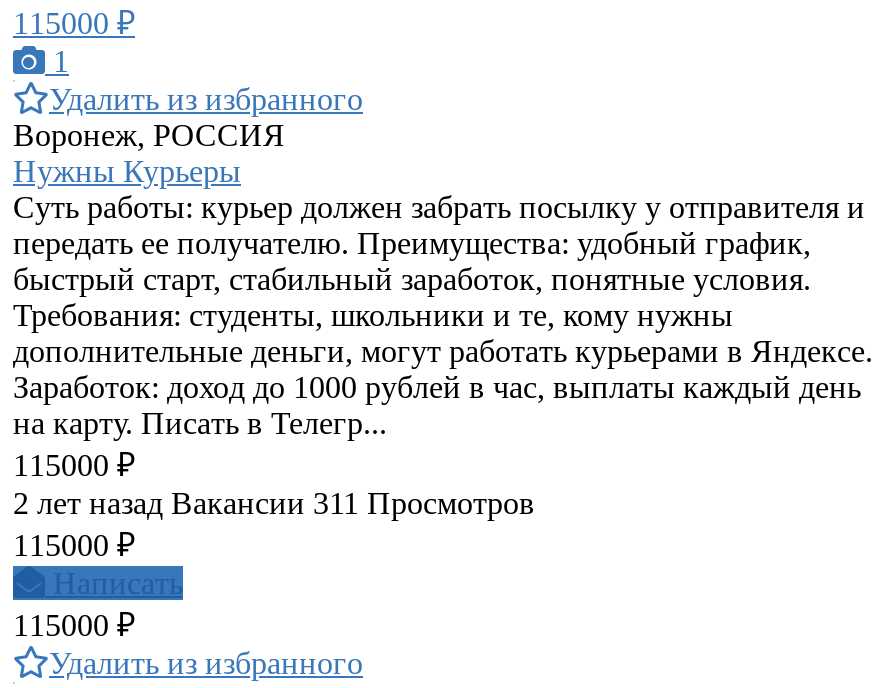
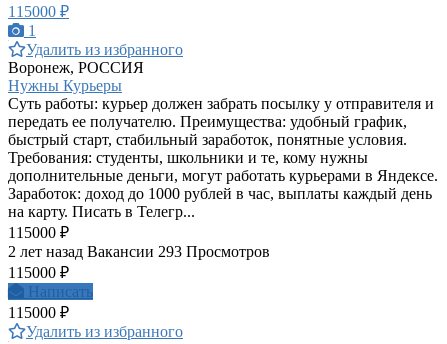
[13,486,535,520] 2 лет назад Вакансии 311 Просмотров -> [8,243,270,260] 2 лет назад Вакансии 293 Просмотров

